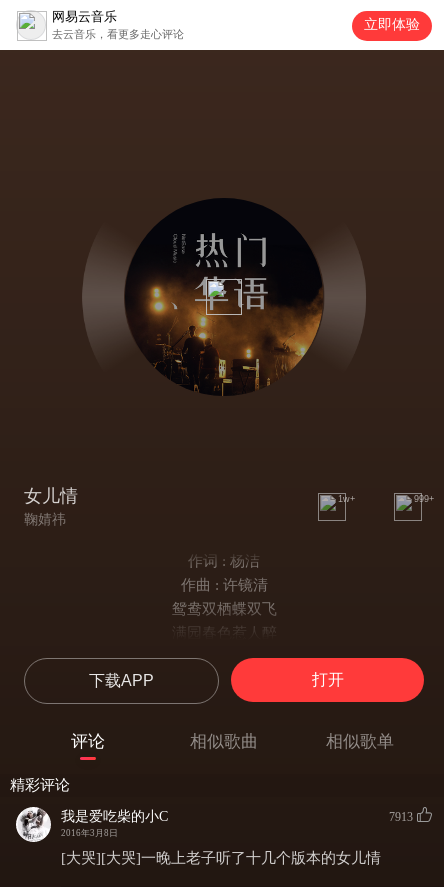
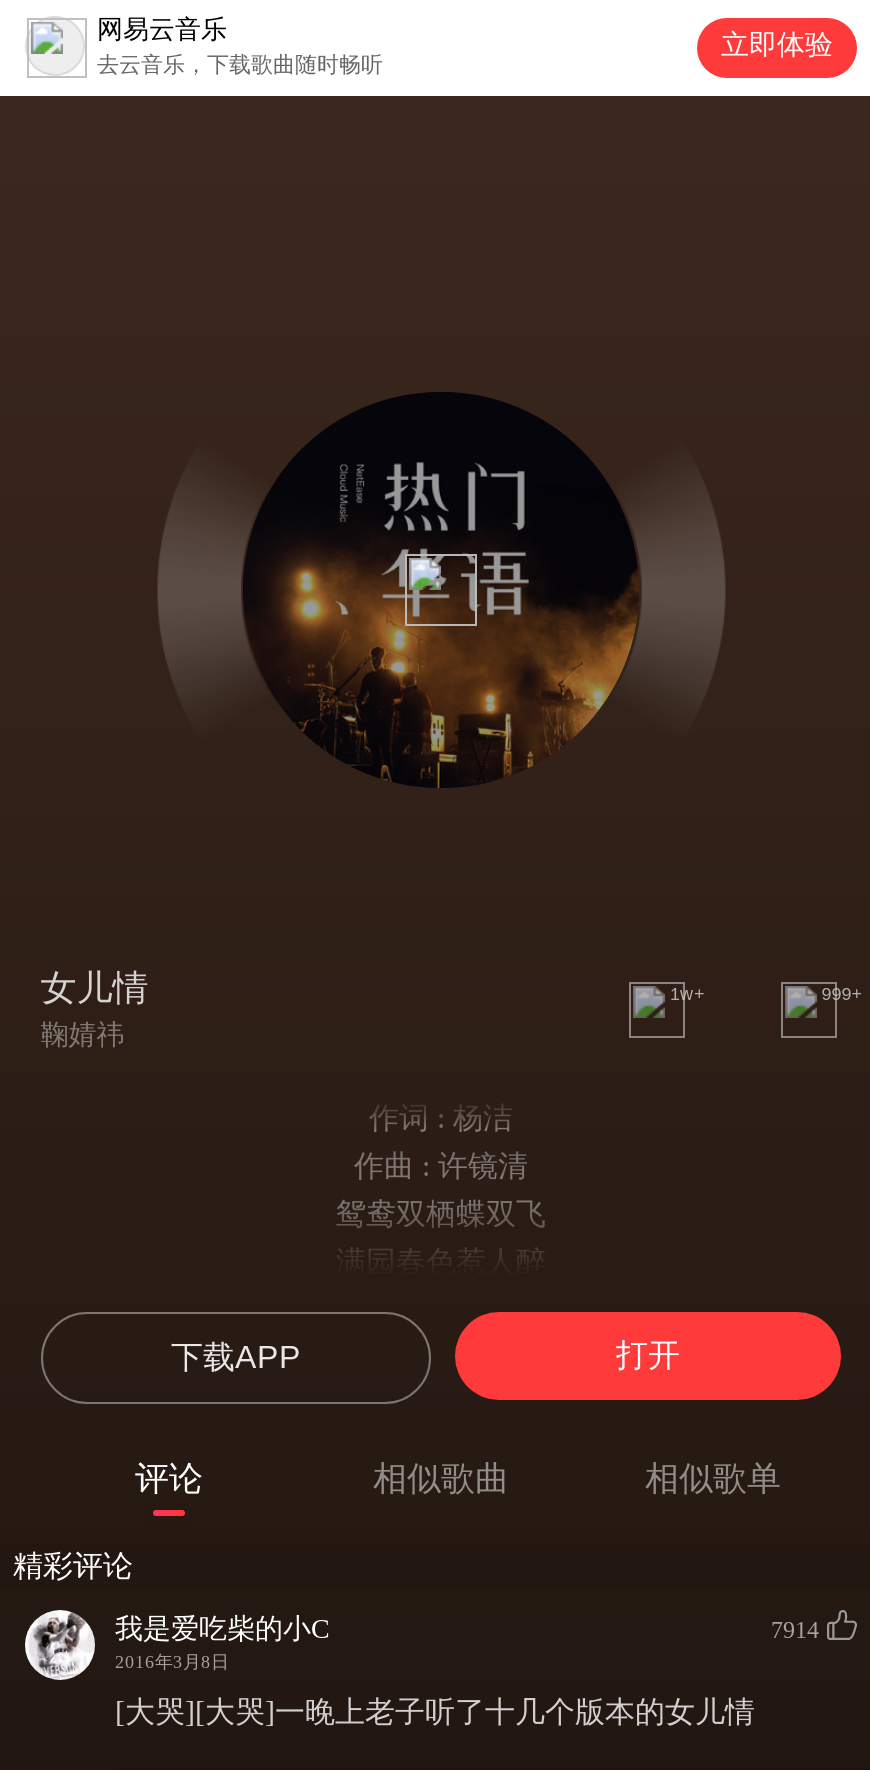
[52,28,184,40] 去云音乐，看更多走心评论 -> [97,52,383,76] 去云音乐，下载歌曲随时畅听
[389,810,413,824] 7913 -> [771,1615,819,1643] 7914

